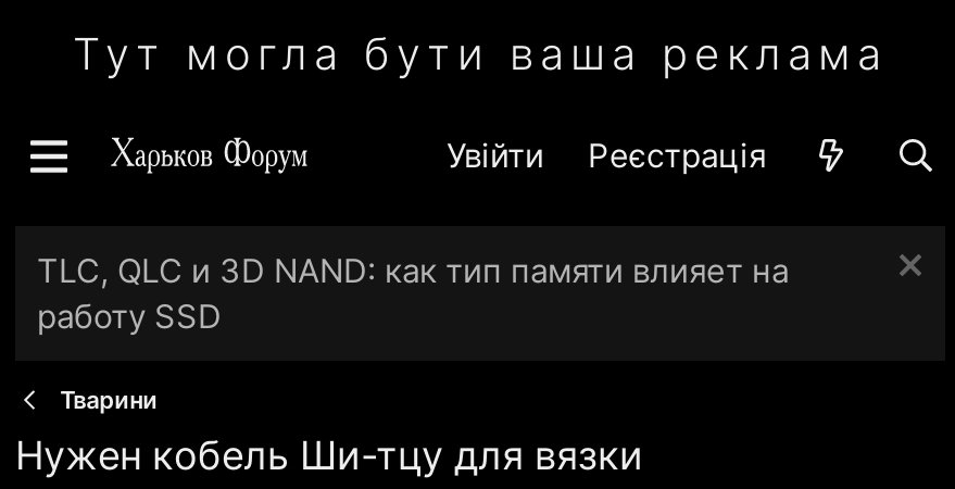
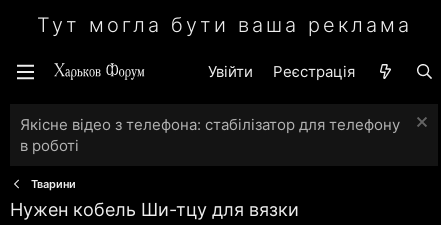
[37,250,789,337] TLC, QLC и 3D NAND: как тип памяти влияет на | работу SSD -> [20,115,400,155] Якісне відео з телефона: стабілізатор для телефону | в роботі

